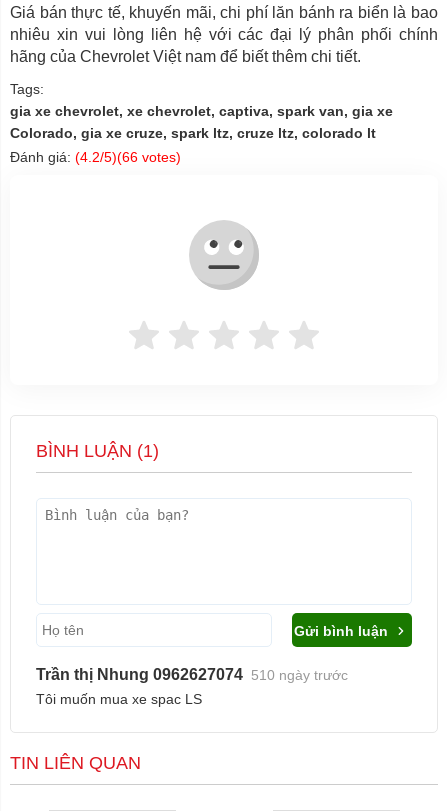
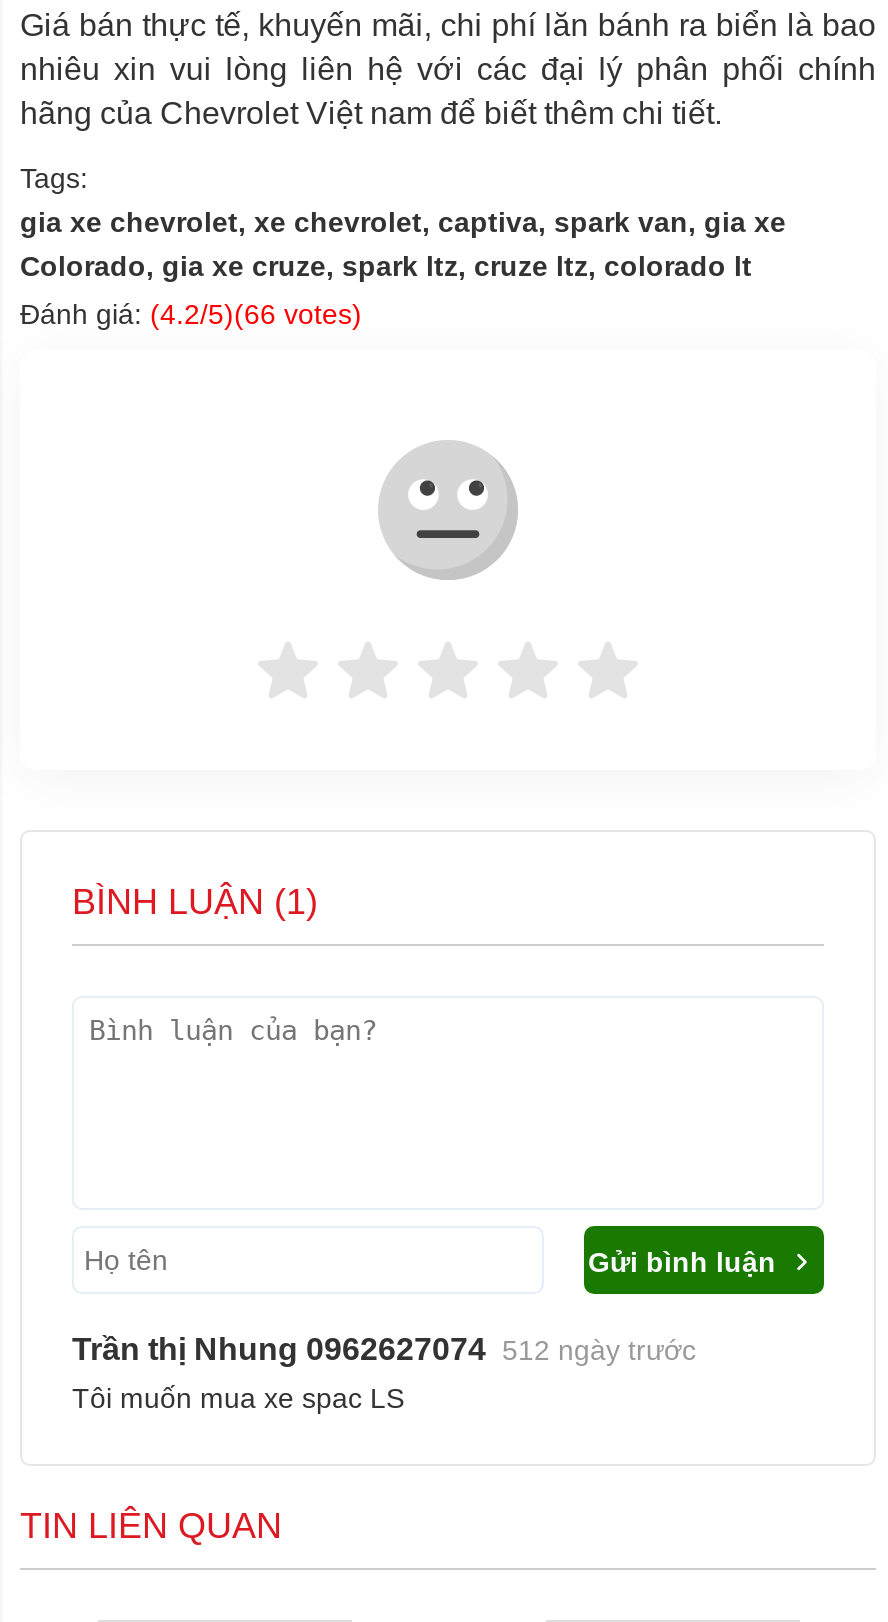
[36,666,348,683] Trần thị Nhung 0962627074 510 ngày trước -> [72,1332,696,1366] Trần thị Nhung 0962627074 512 ngày trước

